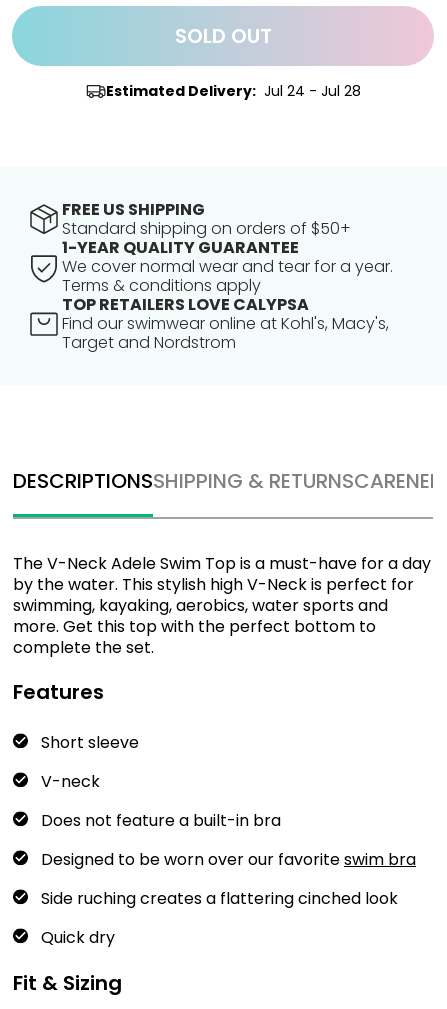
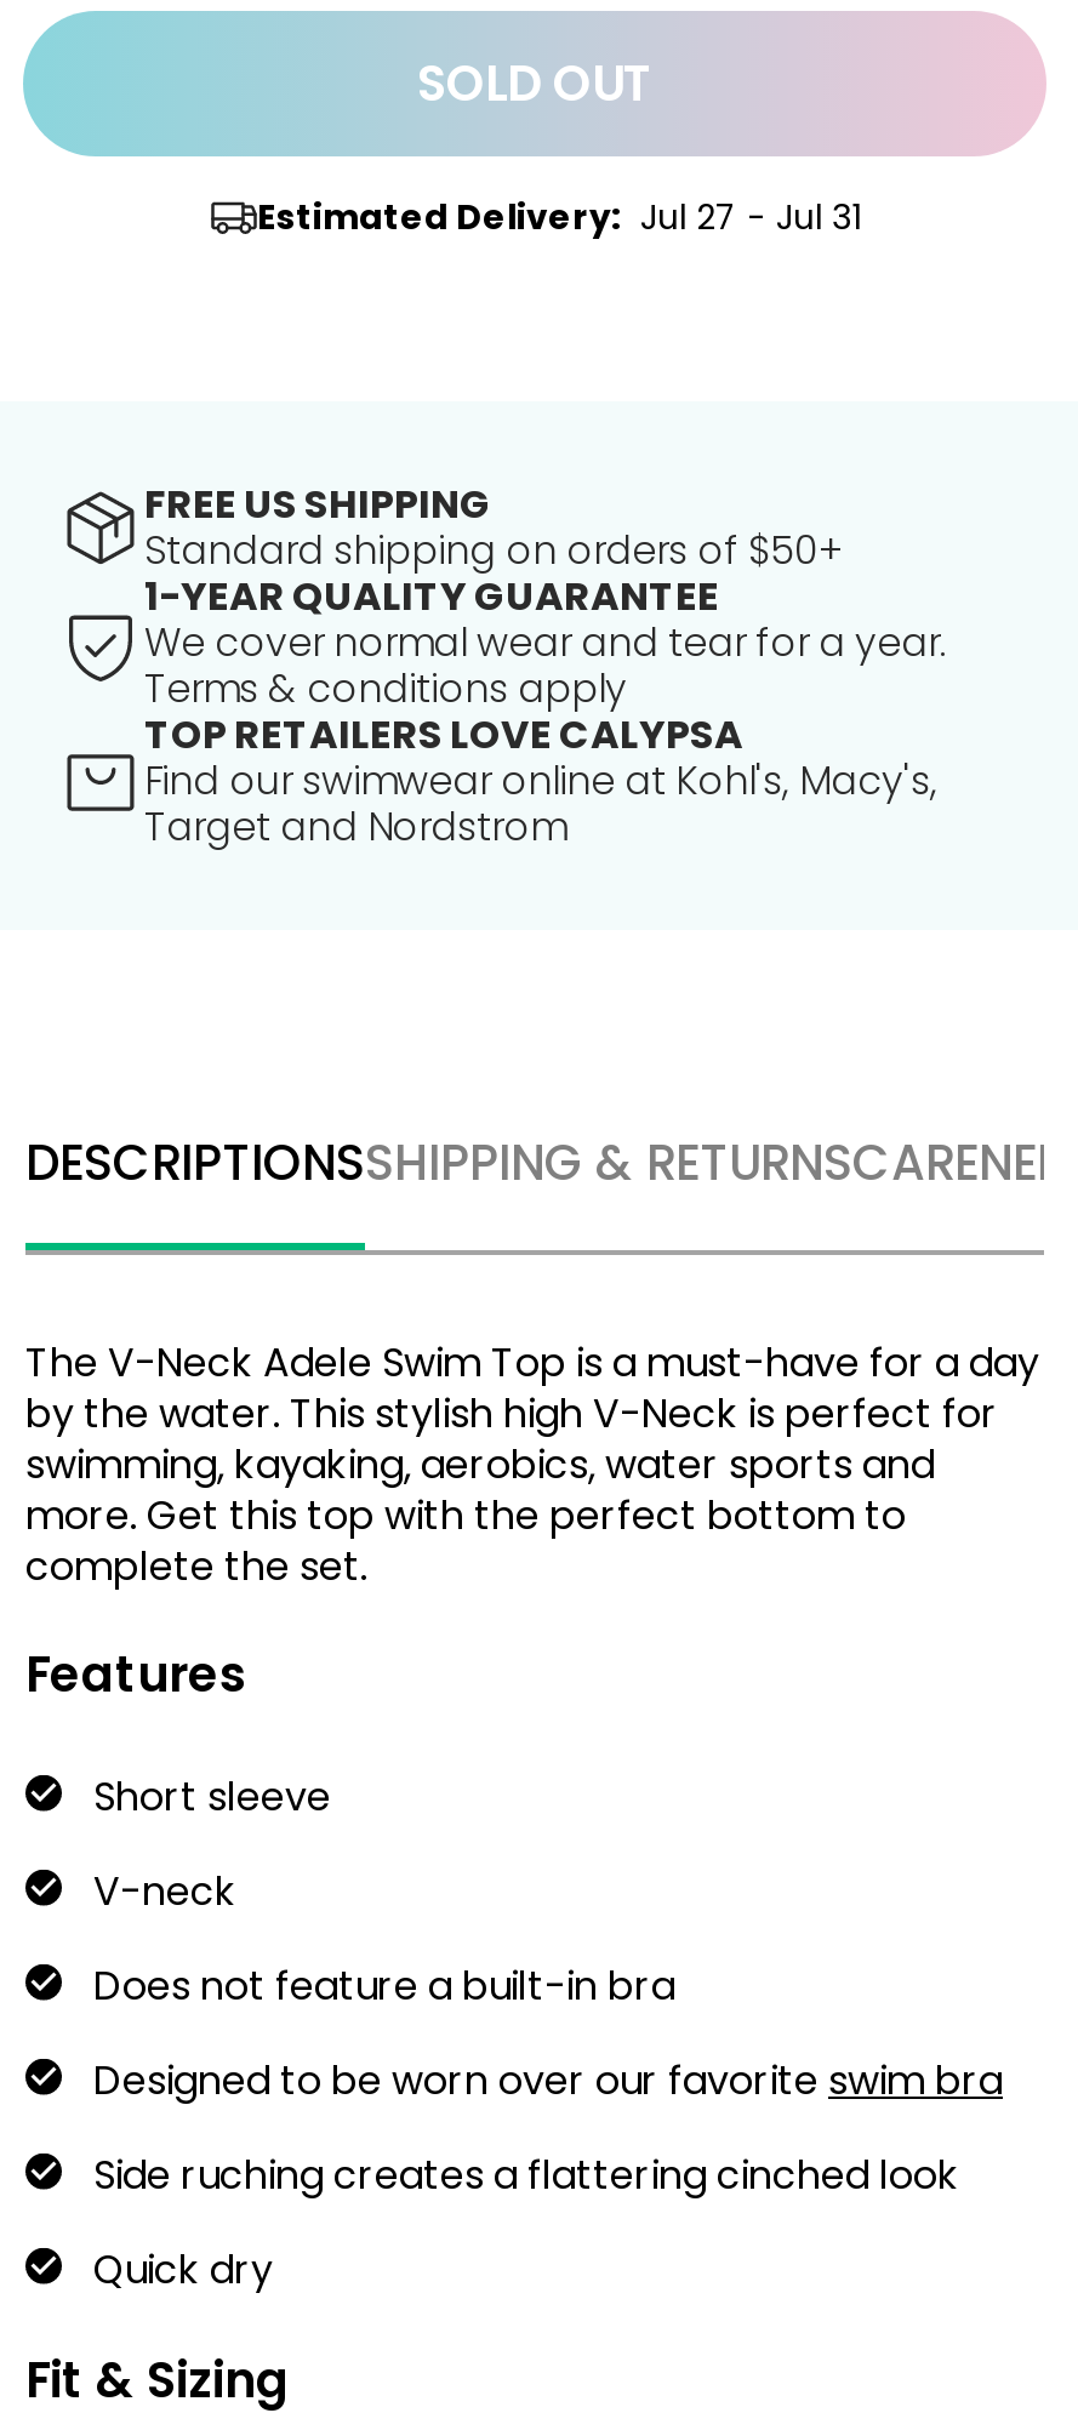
[105,81,360,101] Estimated Delivery: Jul 24 - Jul 28 -> [257,192,861,241] Estimated Delivery: Jul 27 - Jul 31

